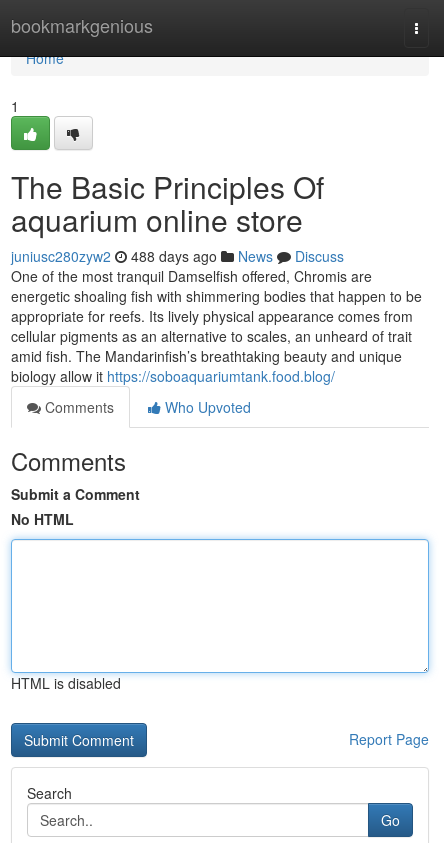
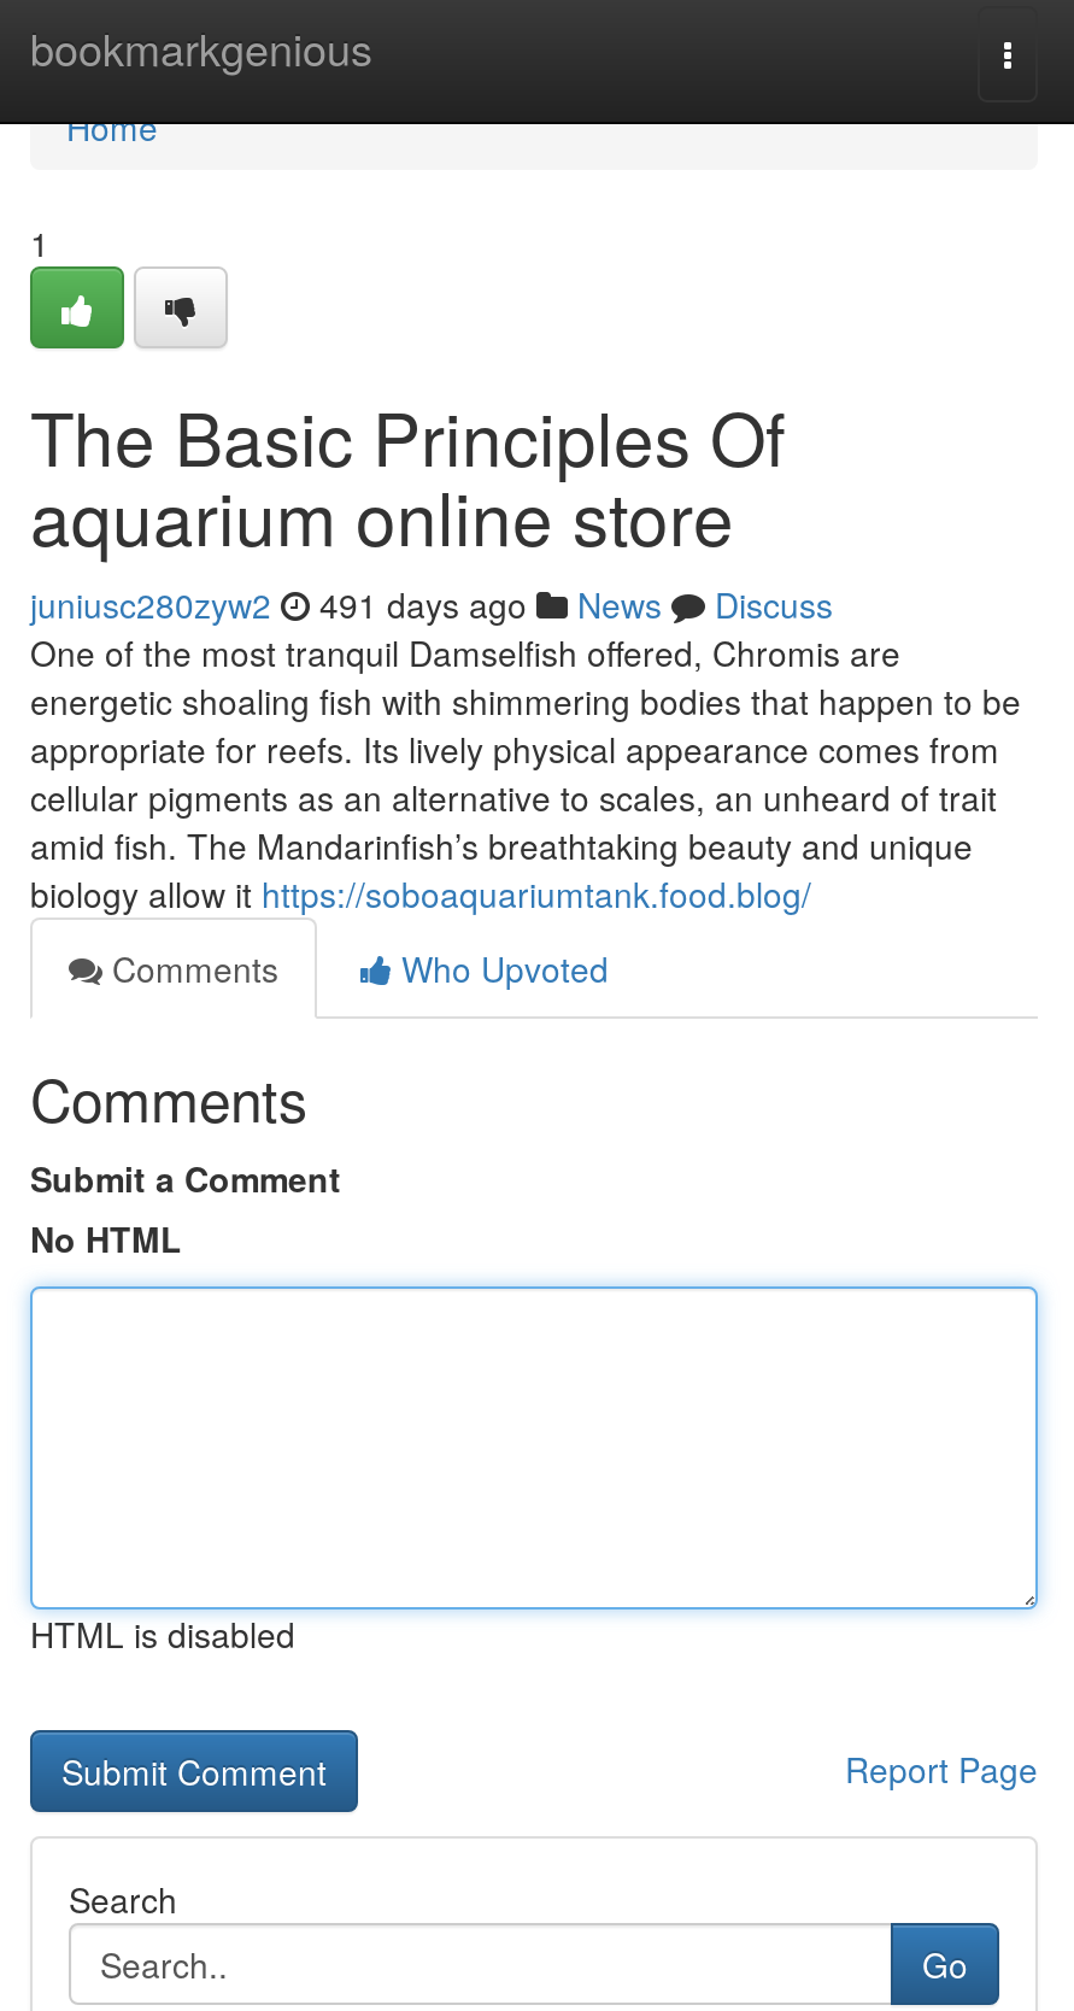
[11,246,344,266] juniusc280zyw2 488 days ago News Discuss -> [30,580,833,628] juniusc280zyw2 491 days ago News Discuss

